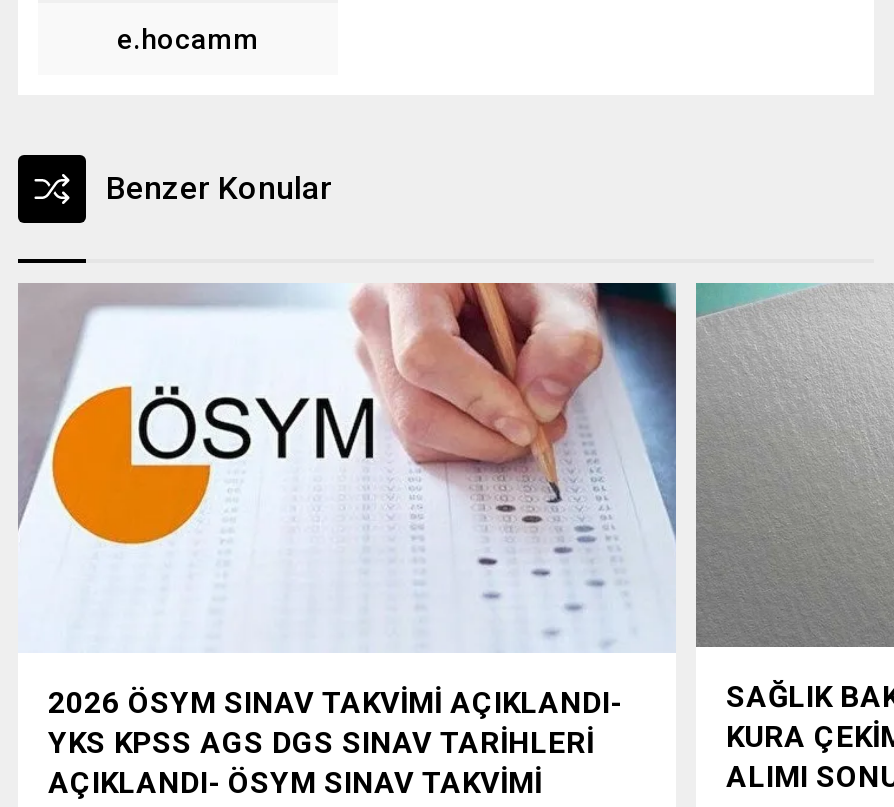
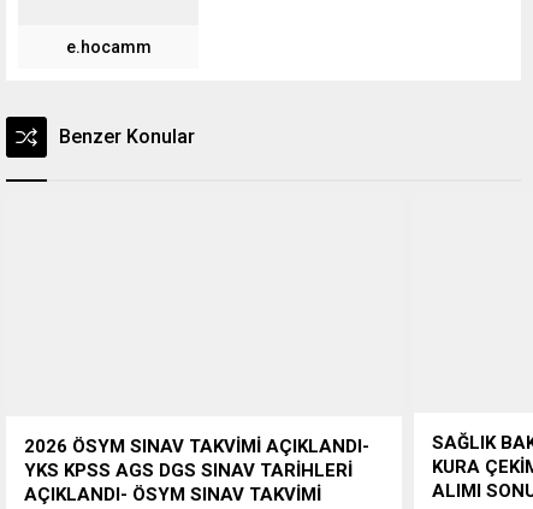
[18,281,678,651] [image] -> none
[694,281,888,647] [image] -> none

